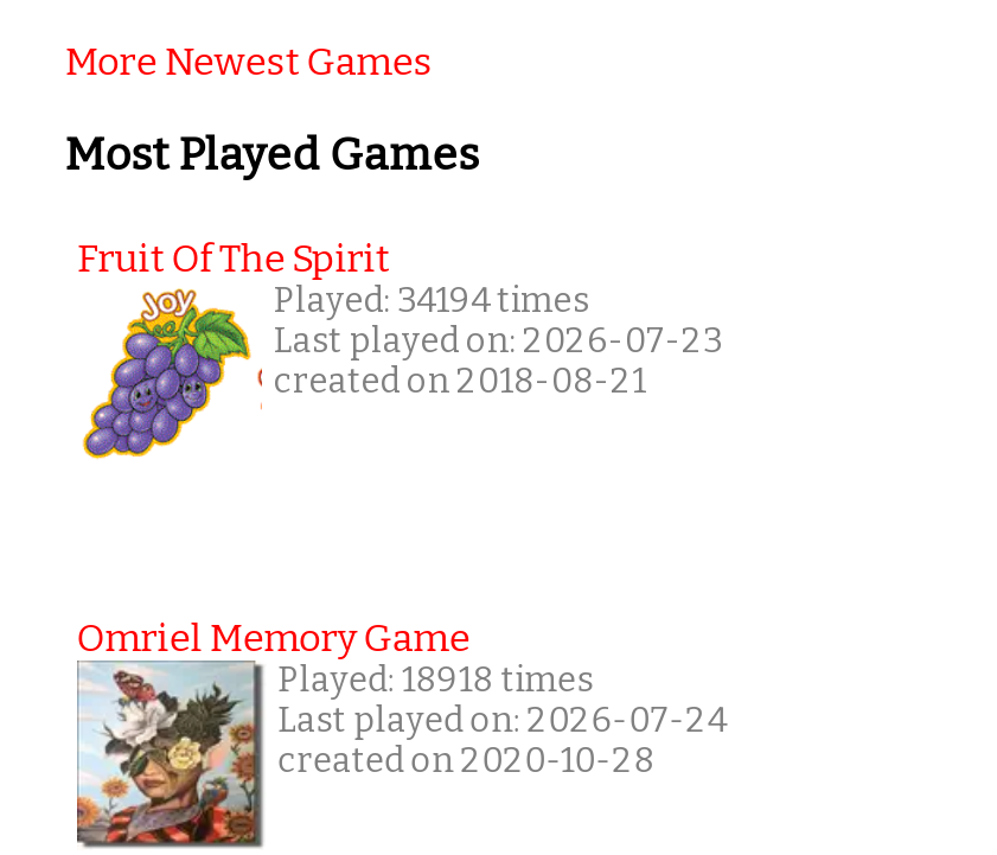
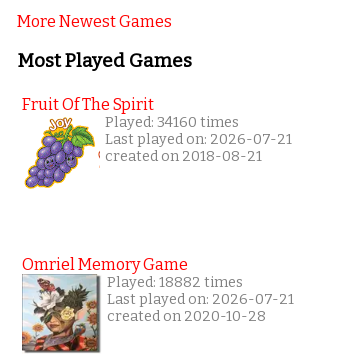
[274,282,589,322] Played: 34194 times -> [105,114,239,131] Played: 34160 times
[274,322,722,362] Last played on: 2026-07-23 -> [105,131,292,148] Last played on: 2026-07-21
[278,661,593,701] Played: 18918 times -> [107,274,243,291] Played: 18882 times
[278,701,726,742] Last played on: 2026-07-24 -> [107,291,294,308] Last played on: 2026-07-21

